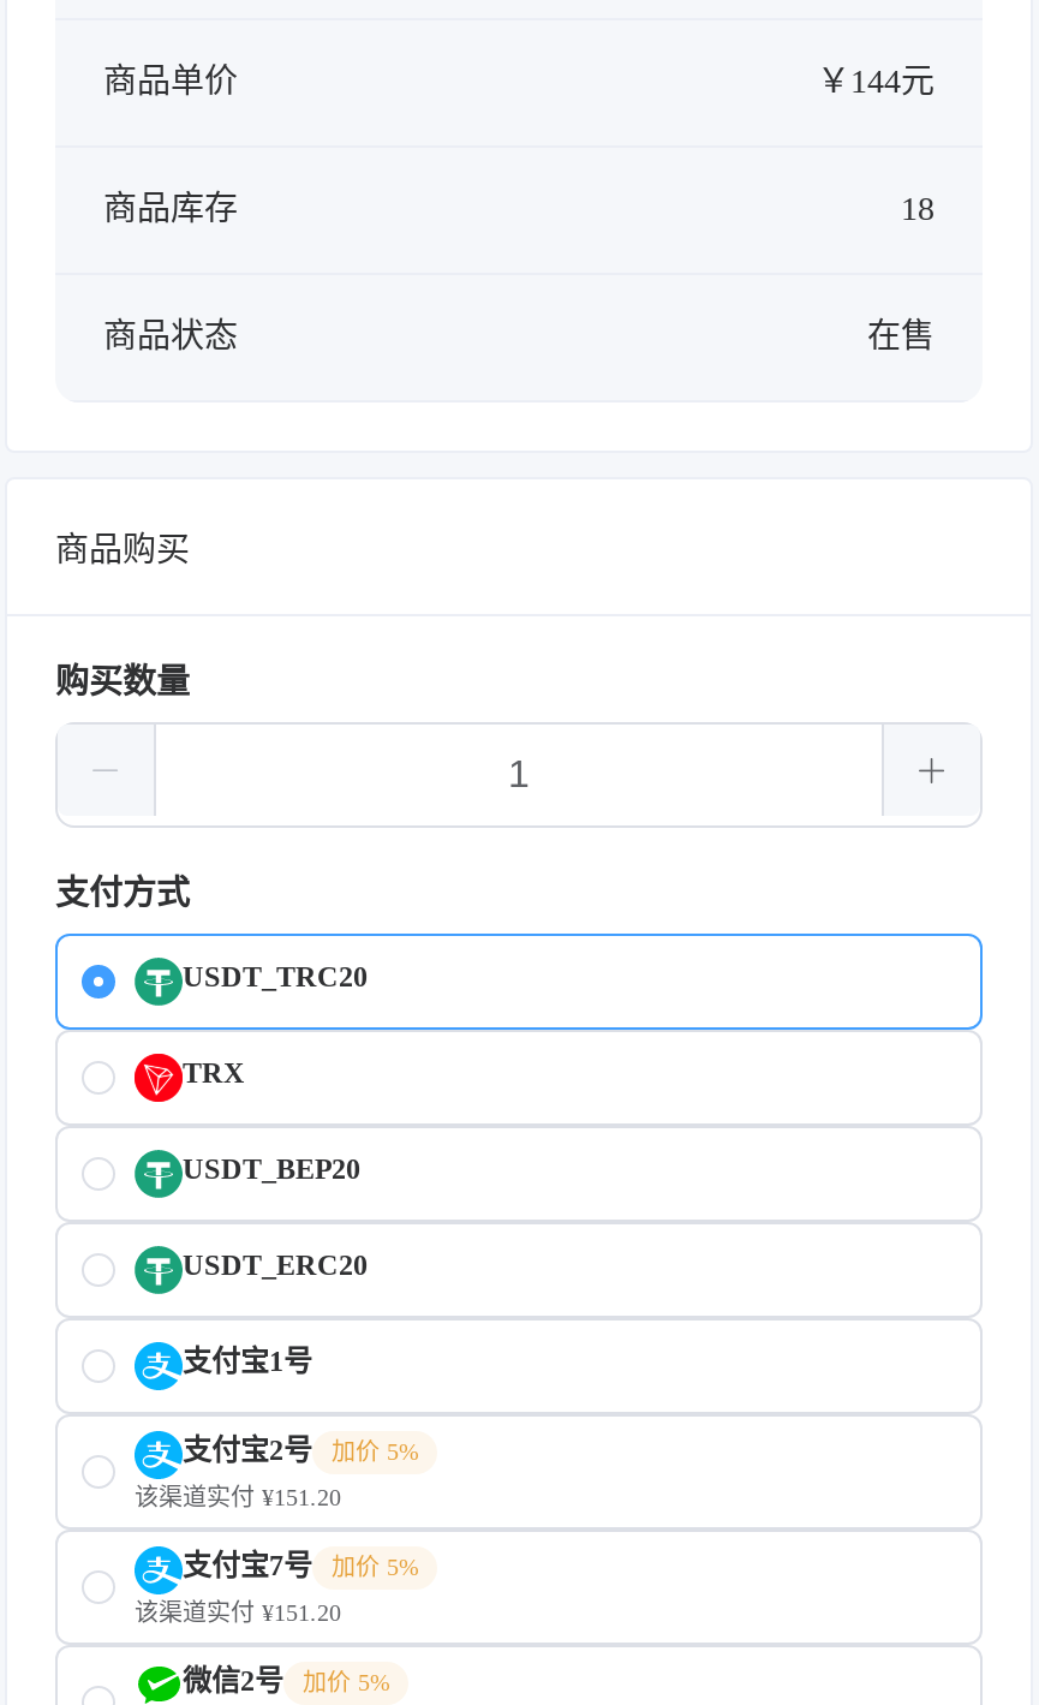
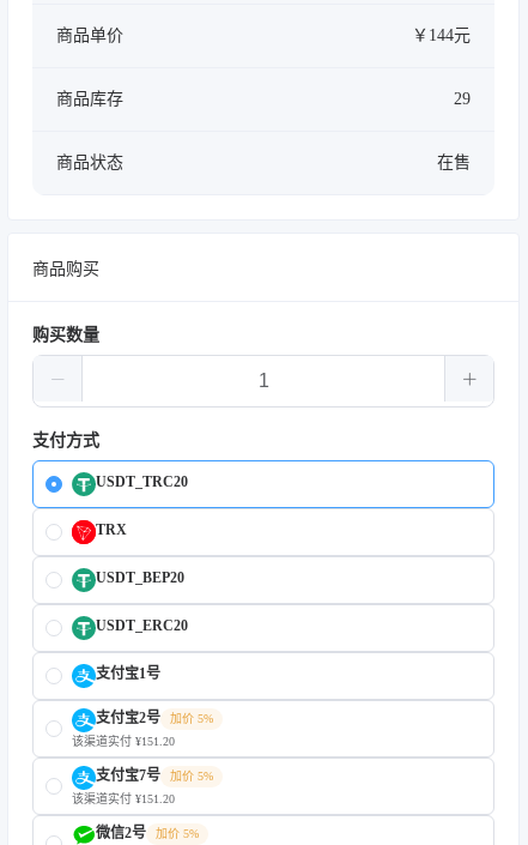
[901,191,934,227] 18 -> [454,90,471,108] 29

